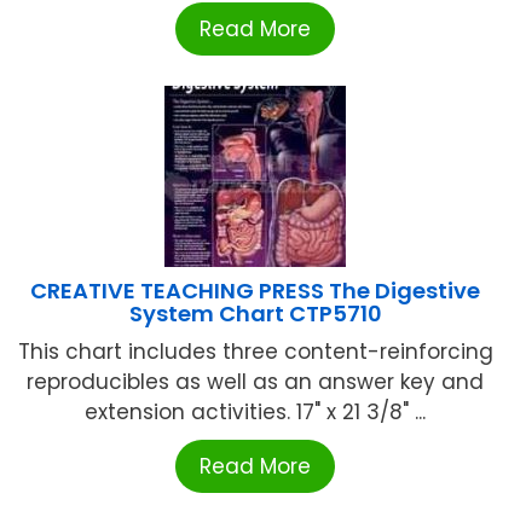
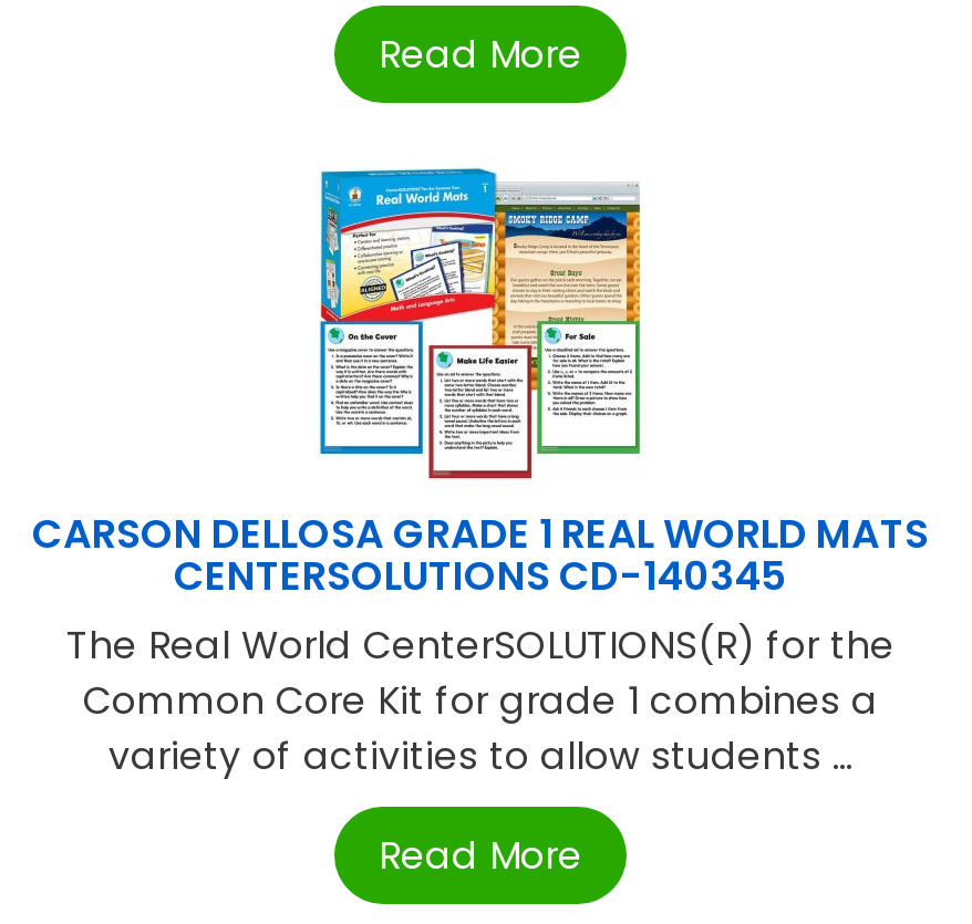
[18,85,493,426] [image] | CREATIVE TEACHING PRESS The Digestive | System Chart CTP5710 | This chart includes three content-reinforcing | reproducibles as well as an answer key and | extension activities. 17" x 21 3/8" ... -> [32,158,929,782] [image] | CARSON DELLOSA GRADE 1 REAL WORLD MATS | CENTERSOLUTIONS CD-140345 | The Real World CenterSOLUTIONS(R) for the | Common Core Kit for grade 1 combines a | variety of activities to allow students ...

